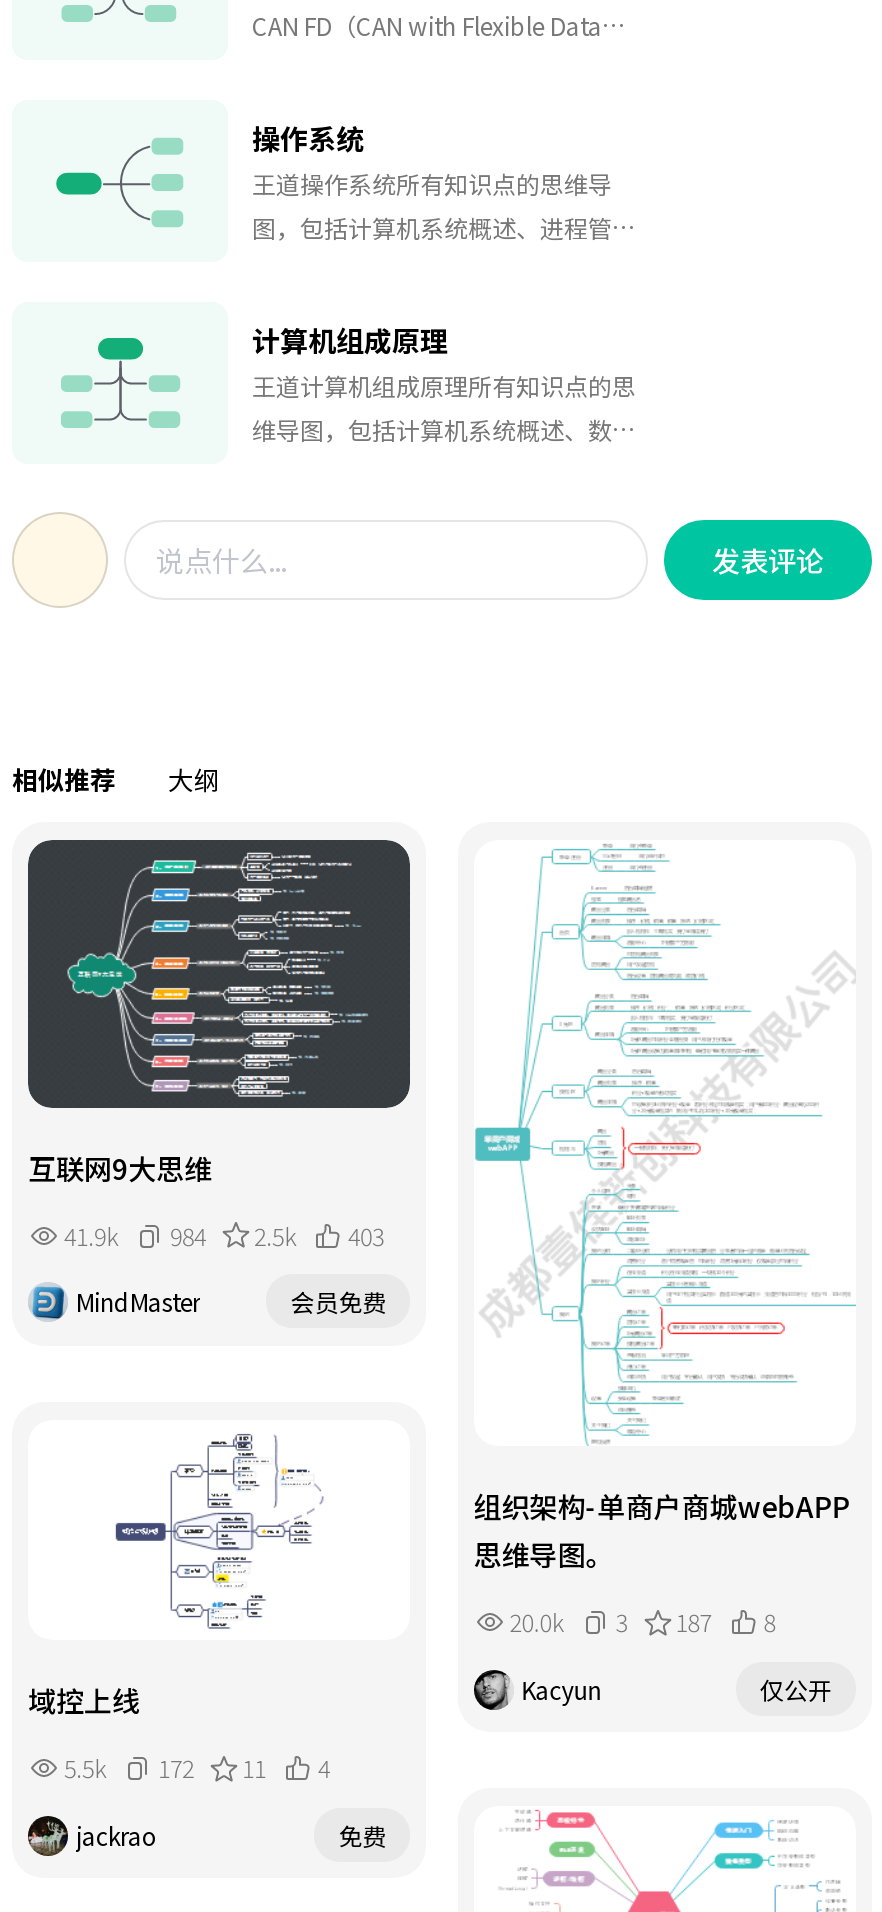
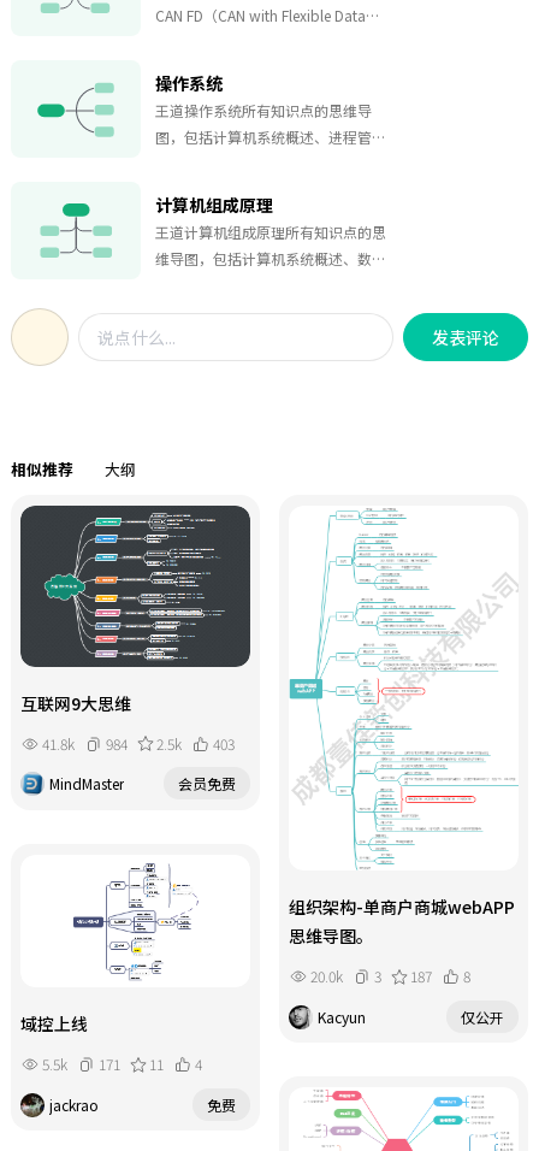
[64,1218,384,1252] 41.9k 984 2.5k 403 -> [42,733,235,754] 41.8k 984 2.5k 403
[64,1750,330,1784] 5.5k 172 11 4 -> [42,1054,202,1074] 5.5k 171 11 4

